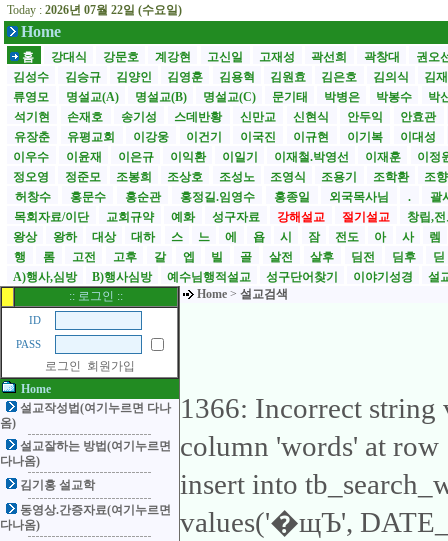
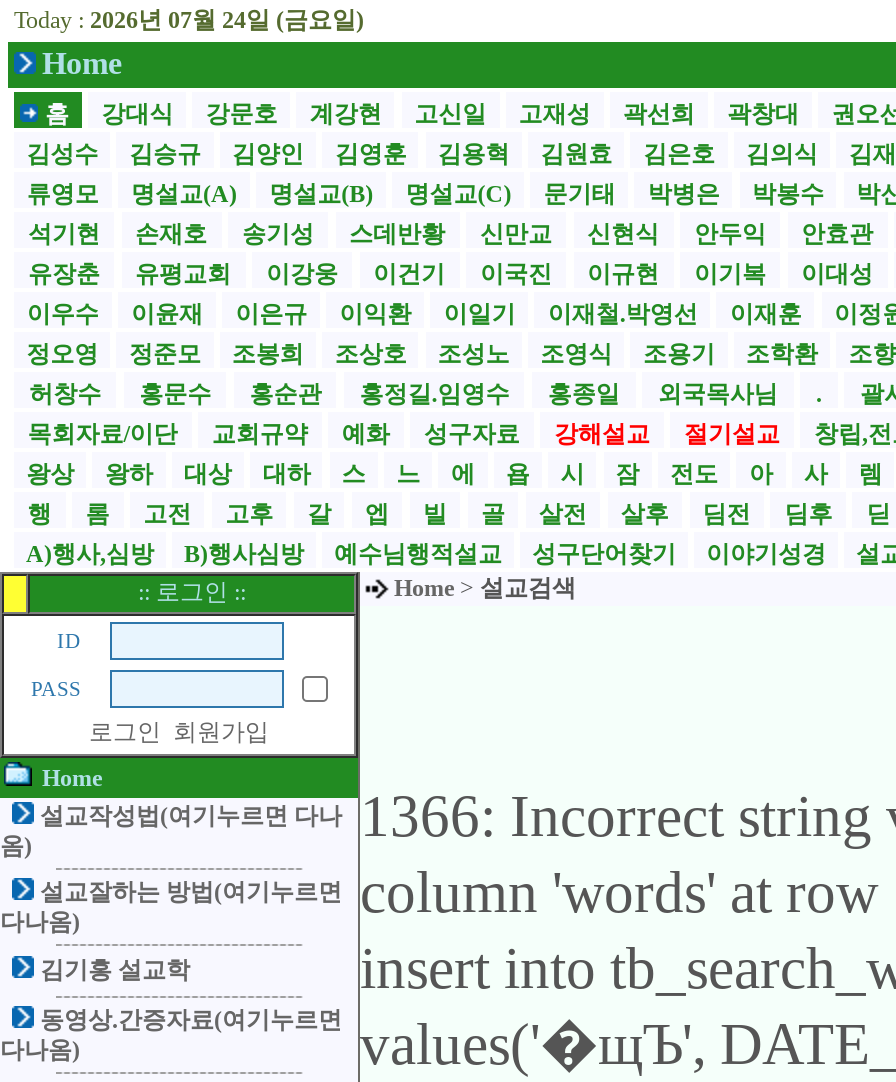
[7,3,182,17] Today : 2026년 07월 22일 (수요일) -> [14,6,364,34] Today : 2026년 07월 24일 (금요일)

